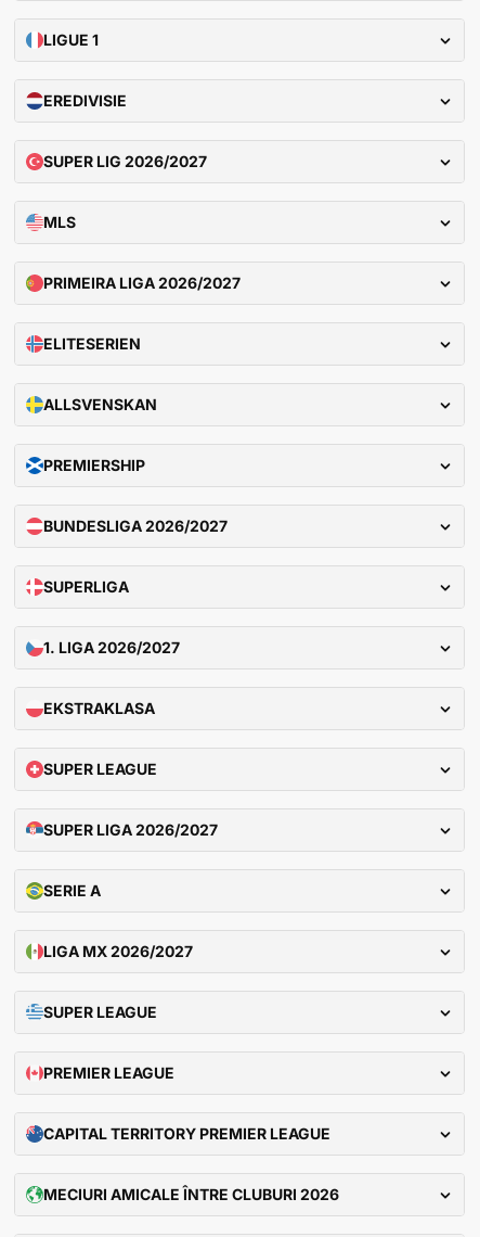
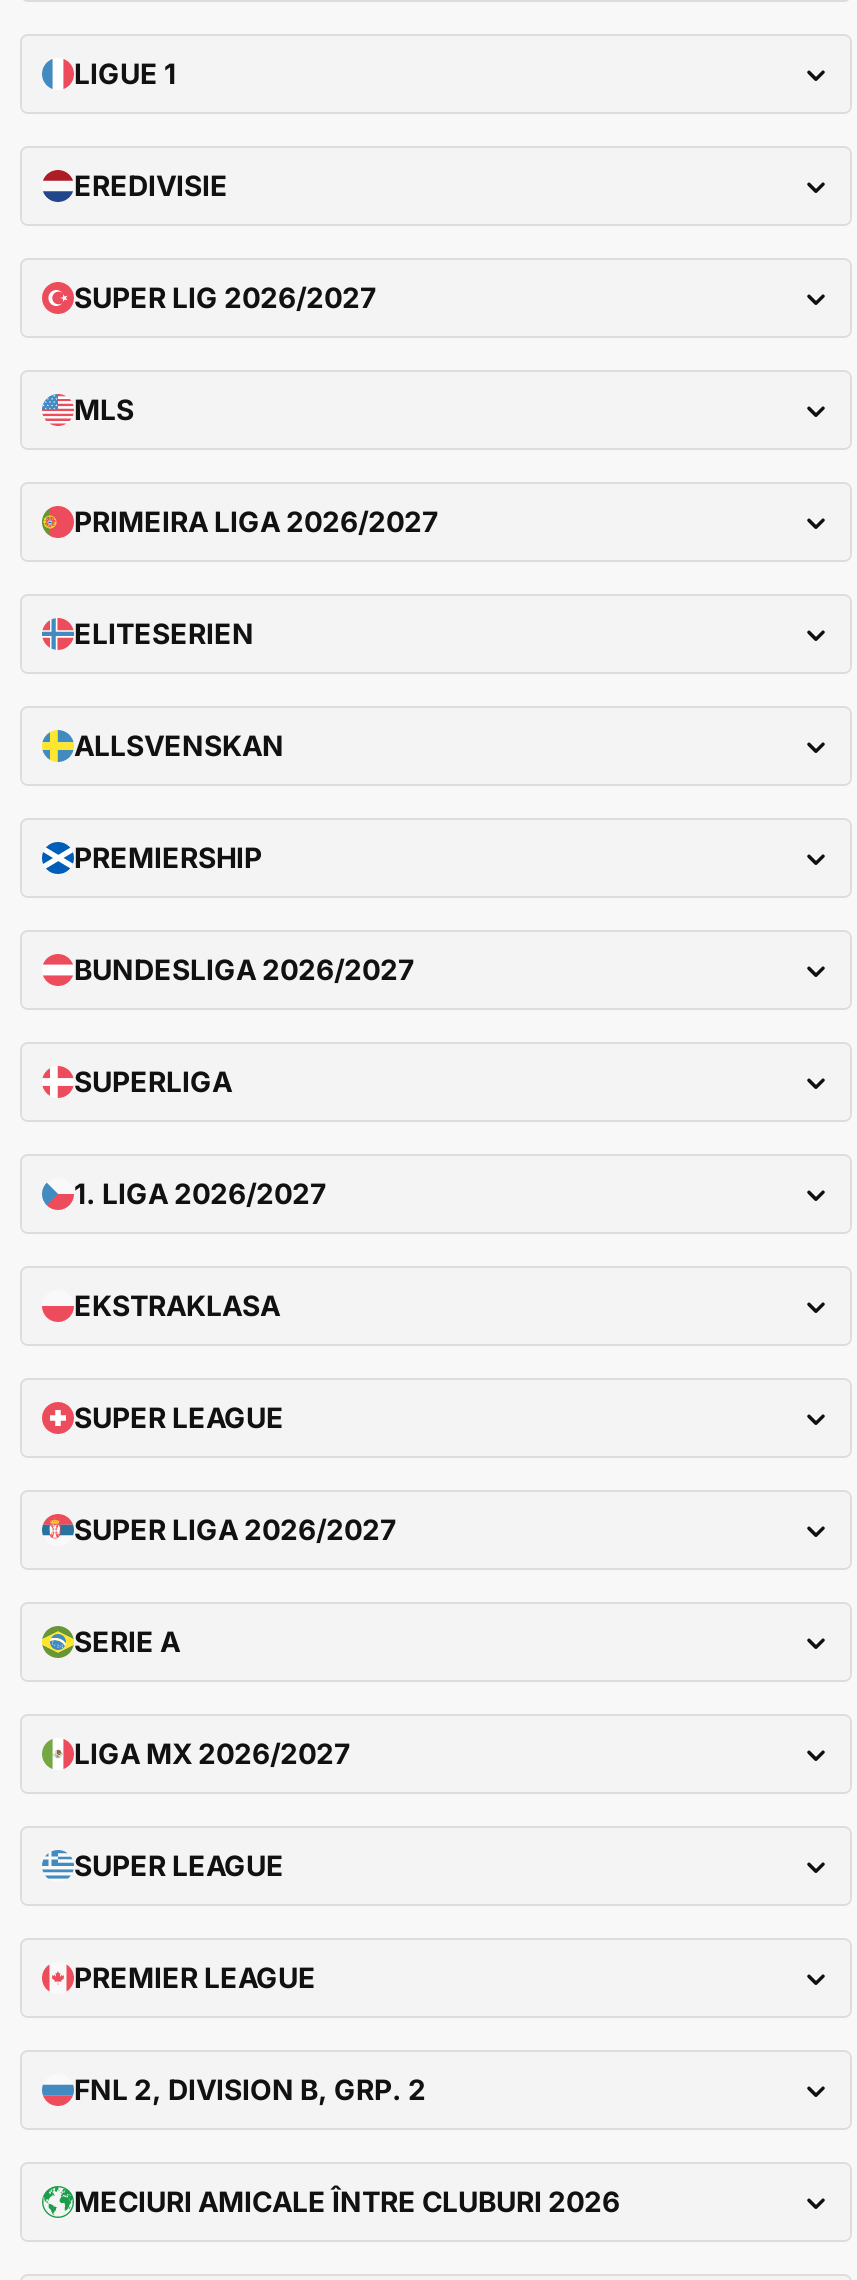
[43,1124,330,1143] CAPITAL TERRITORY PREMIER LEAGUE -> [74,2072,426,2106] FNL 2, DIVISION B, GRP. 2

